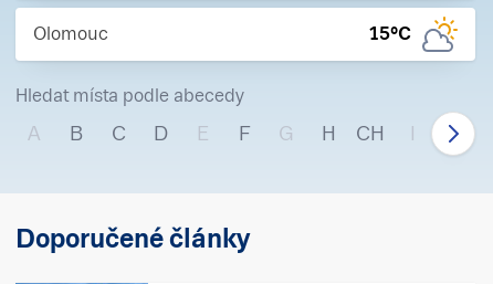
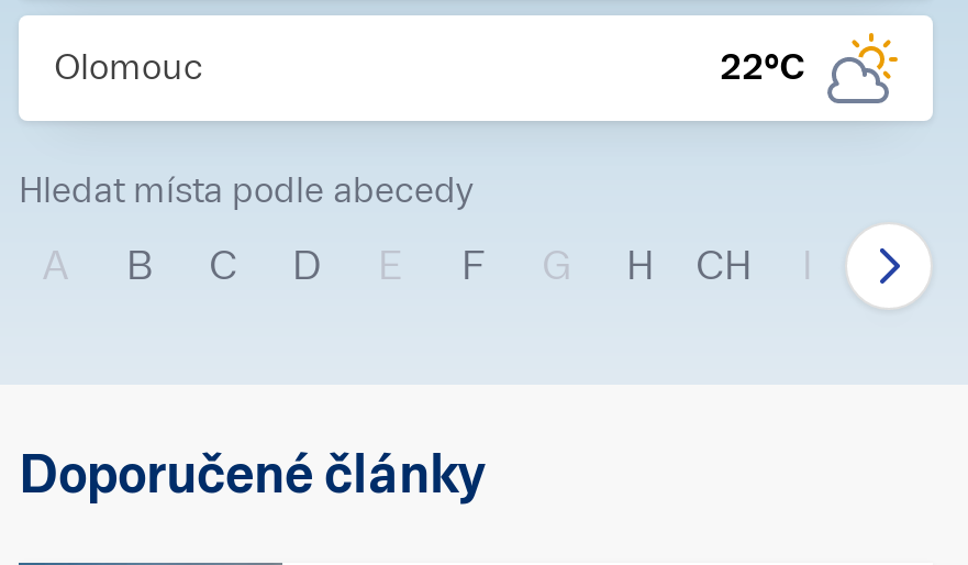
[368,23,411,44] 15°C -> [720,46,805,88] 22°C

